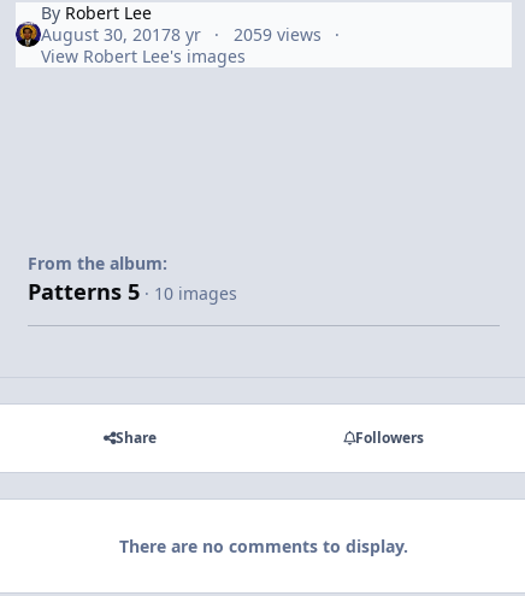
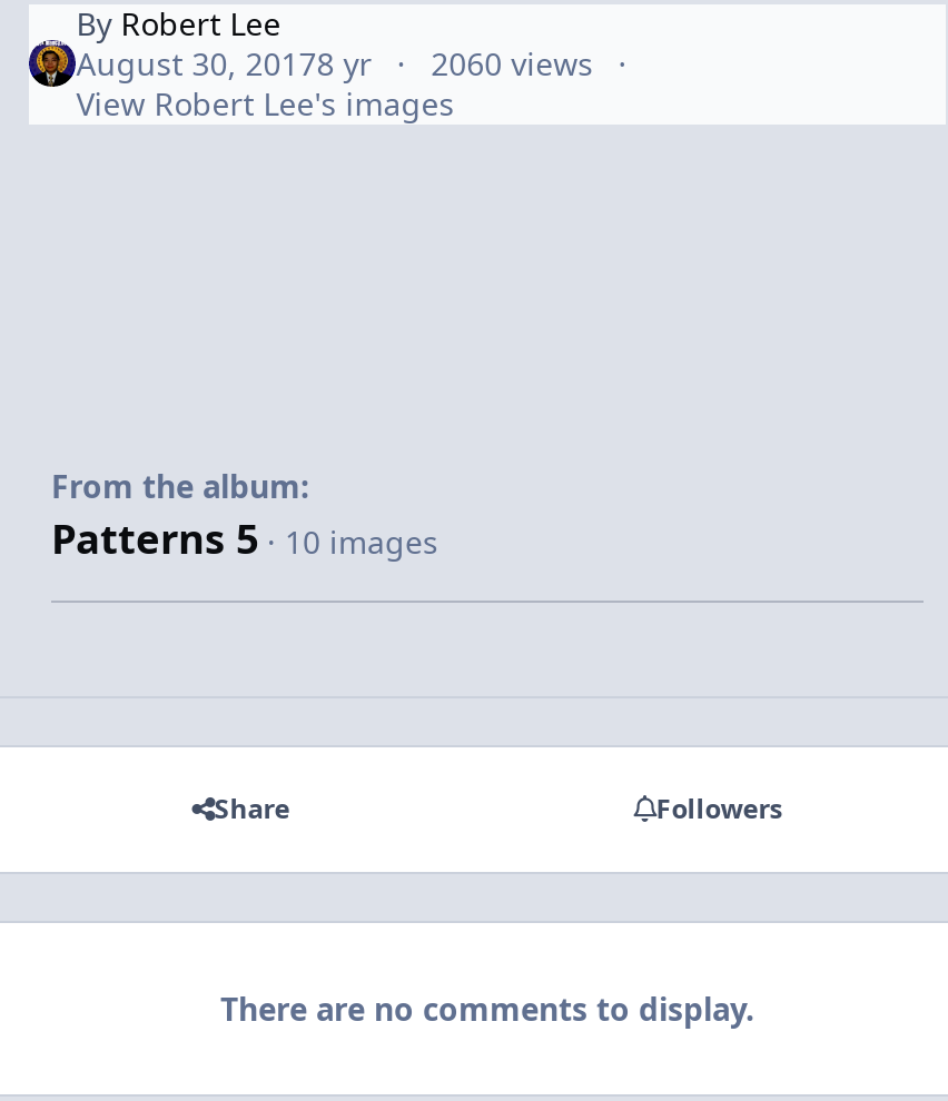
[41,22,321,45] August 30, 20178 yr 2059 views -> [76,41,593,83] August 30, 20178 yr 2060 views

